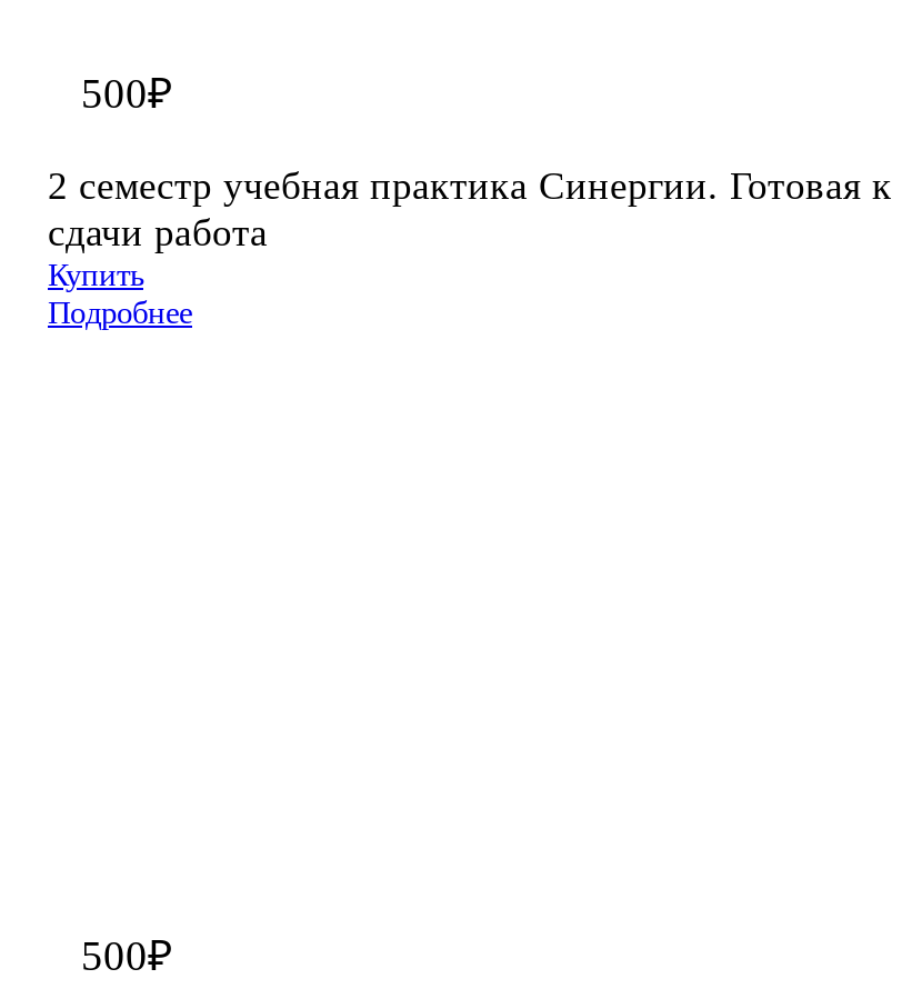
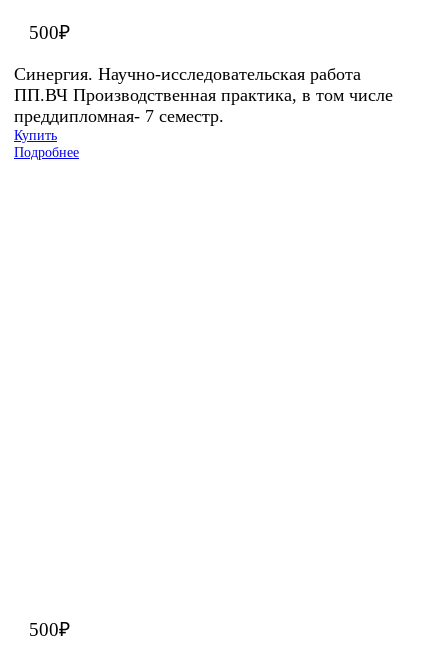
[48,163,892,254] 2 семестр учебная практика Синергии. Готовая к | сдачи работа -> [14,64,393,126] Синергия. Научно-исследовательская работа | ПП.ВЧ Производственная практика, в том числе | преддипломная- 7 семестр.

